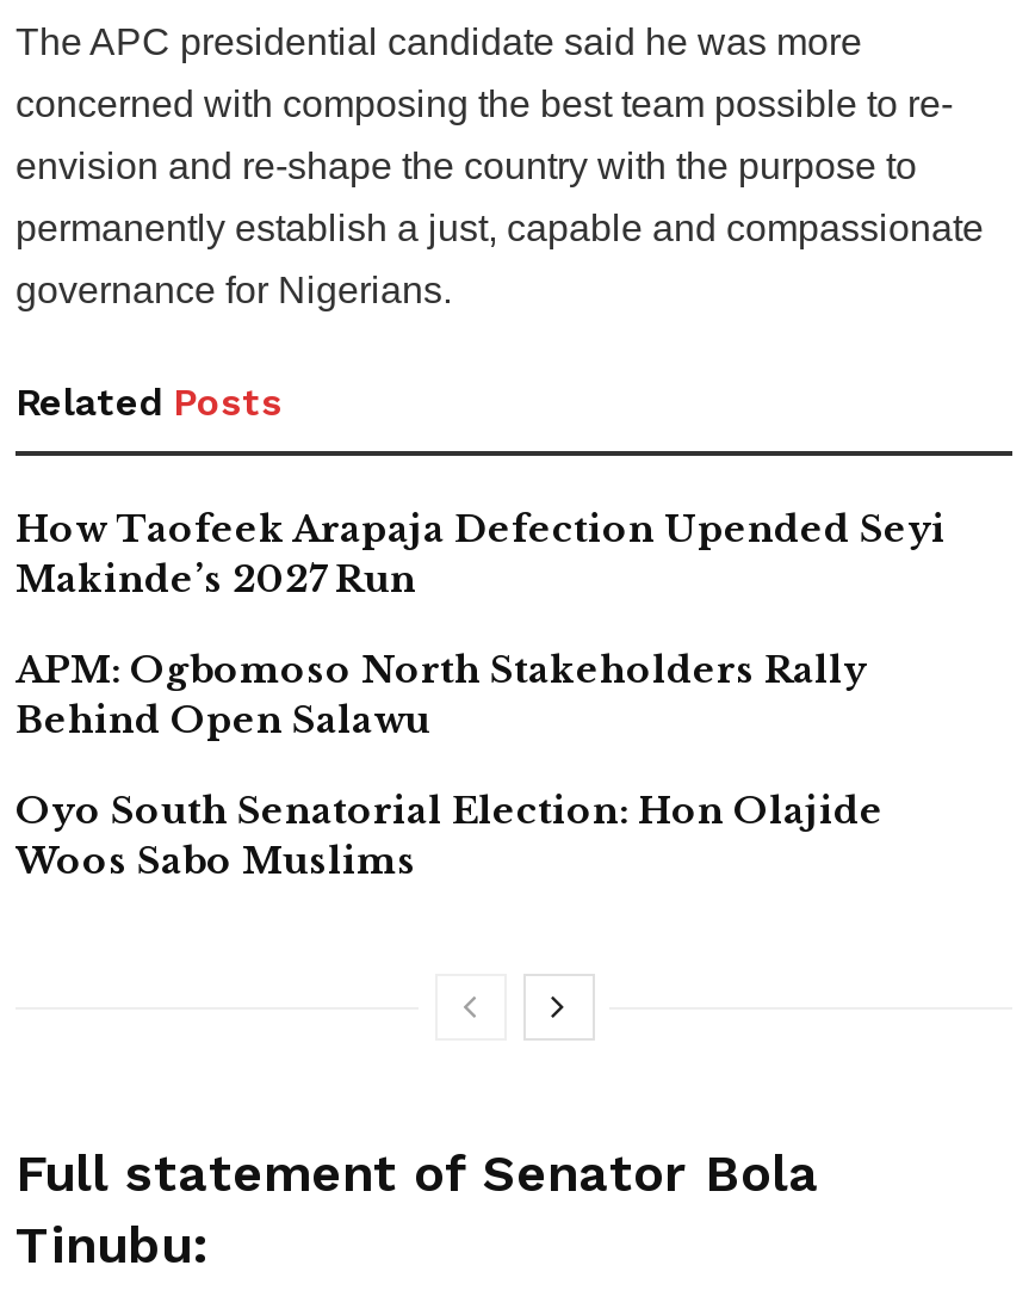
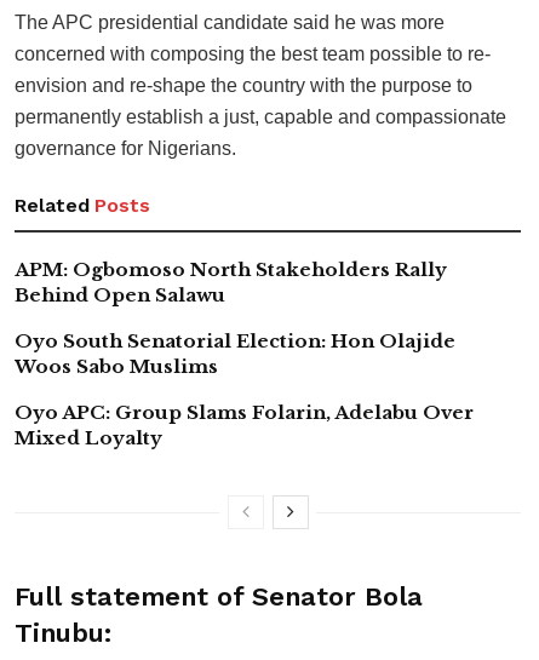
[16,505,946,600] How Taofeek Arapaja Defection Upended Seyi | Makinde’s 2027 Run -> none
moved [16,646,884,882] -> [15,257,455,377]: APM: Ogbomoso North Stakeholders Rally | Behind Open Salawu | Oyo South Senatorial Election: Hon Olajide | Woos Sabo Muslims
none -> [15,400,474,449] Oyo APC: Group Slams Folarin, Adelabu Over | Mixed Loyalty

